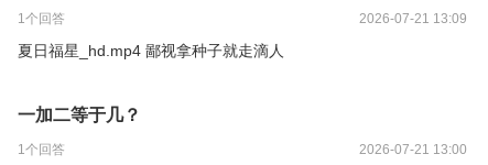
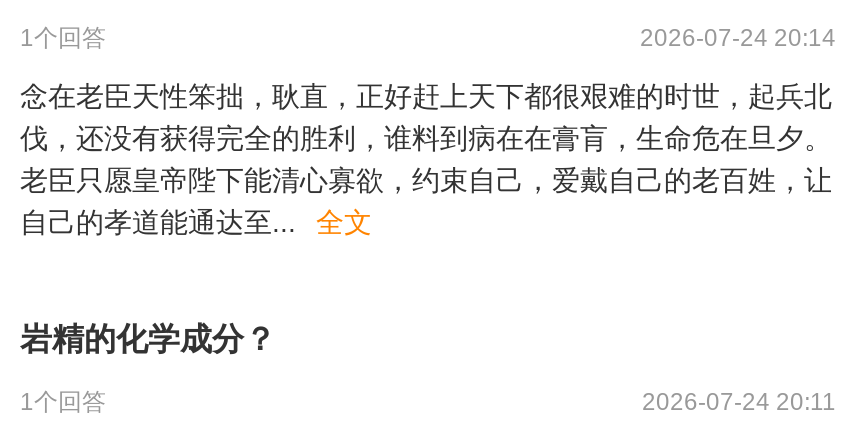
[359,11,467,26] 2026-07-21 13:09 -> [640,24,836,52] 2026-07-24 20:14
[18,42,284,59] 夏日福星_hd.mp4 鄙视拿种子就走滴人 -> [20,80,832,238] 念在老臣天性笨拙，耿直，正好赶上天下都很艰难的时世，起兵北 | 伐，还没有获得完全的胜利，谁料到病在在膏肓，生命危在旦夕。 | 老臣只愿皇帝陛下能清心寡欲，约束自己，爱戴自己的老百姓，让 | 自己的孝道能通达至... | 全文
[18,106,141,124] 一加二等于几？ -> [20,322,276,356] 岩精的化学成分？
[359,142,467,157] 2026-07-21 13:00 -> [642,388,836,416] 2026-07-24 20:11

